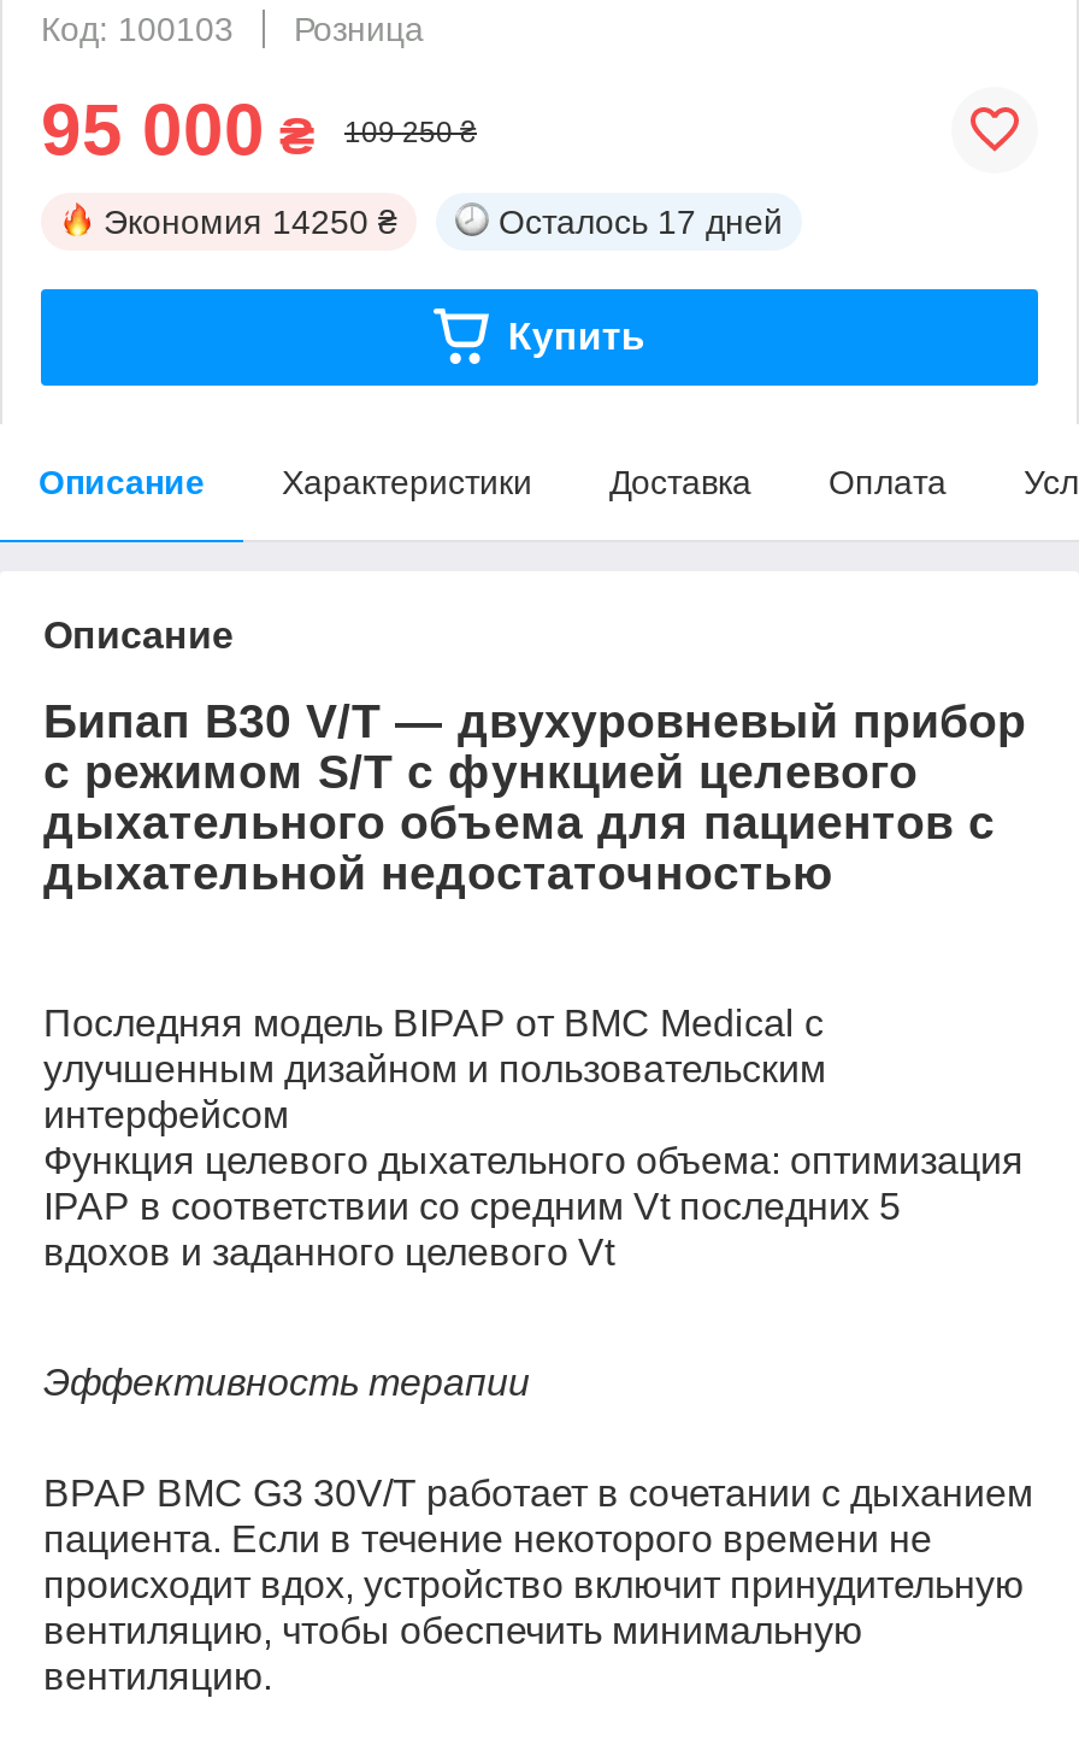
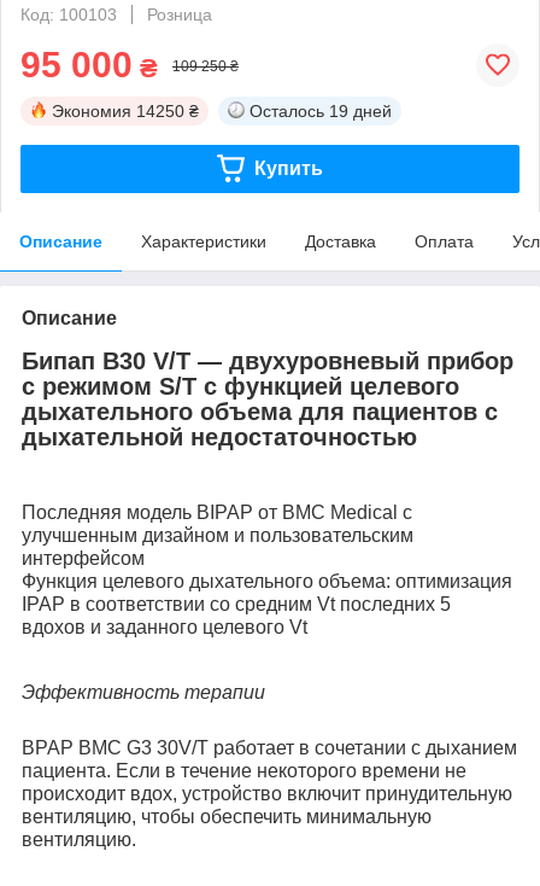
[499,202,783,241] Осталось 17 дней -> [250,101,392,120] Осталось 19 дней

